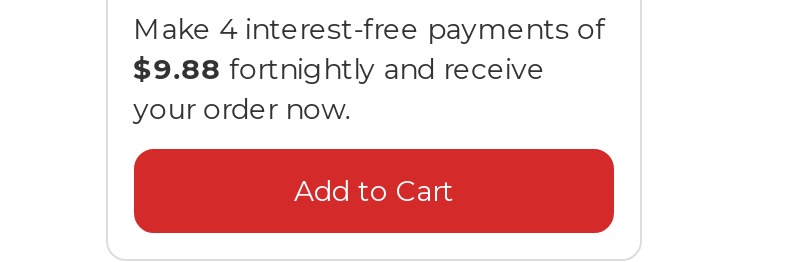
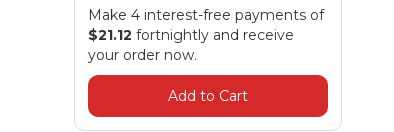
[133,51,545,87] $9.88 fortnightly and receive -> [88,26,294,44] $21.12 fortnightly and receive

